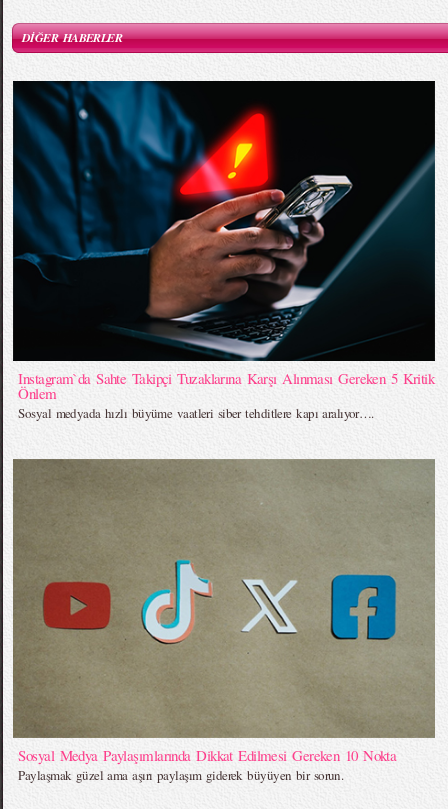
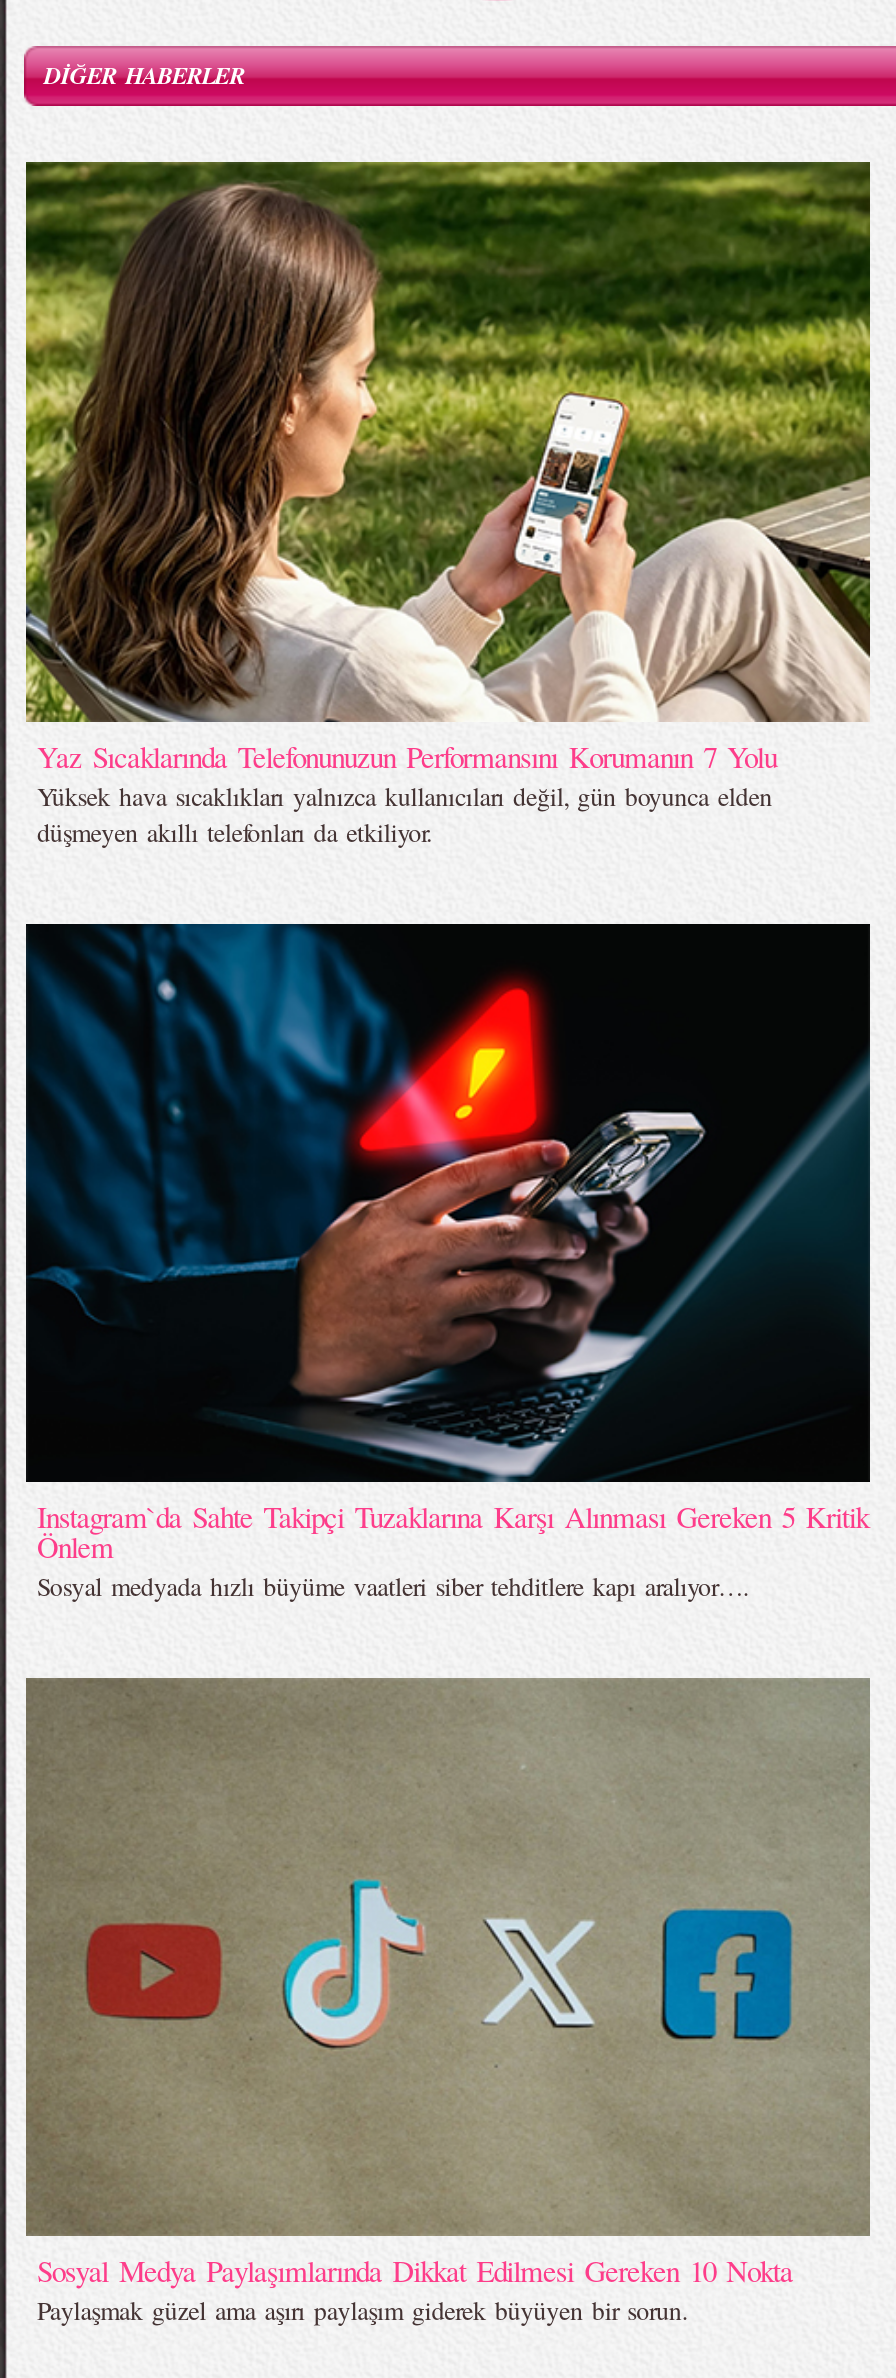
none -> [24,160,872,849] [image] | Yaz Sıcaklarında Telefonunuzun Performansını Korumanın 7 Yolu | Yüksek hava sıcaklıkları yalnızca kullanıcıları değil, gün boyunca elden | düşmeyen akıllı telefonları da etkiliyor.

